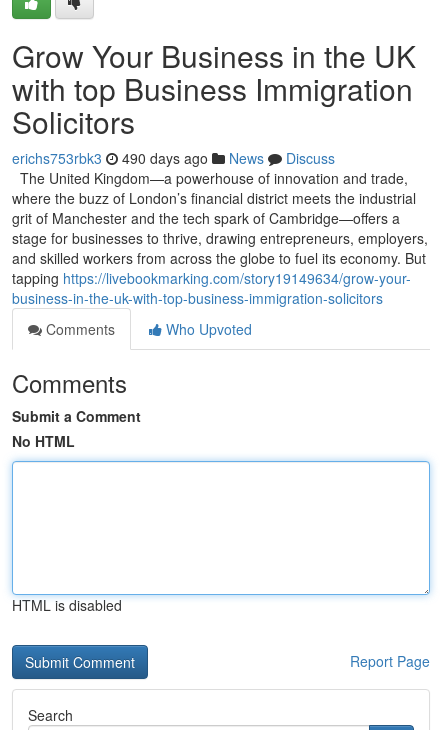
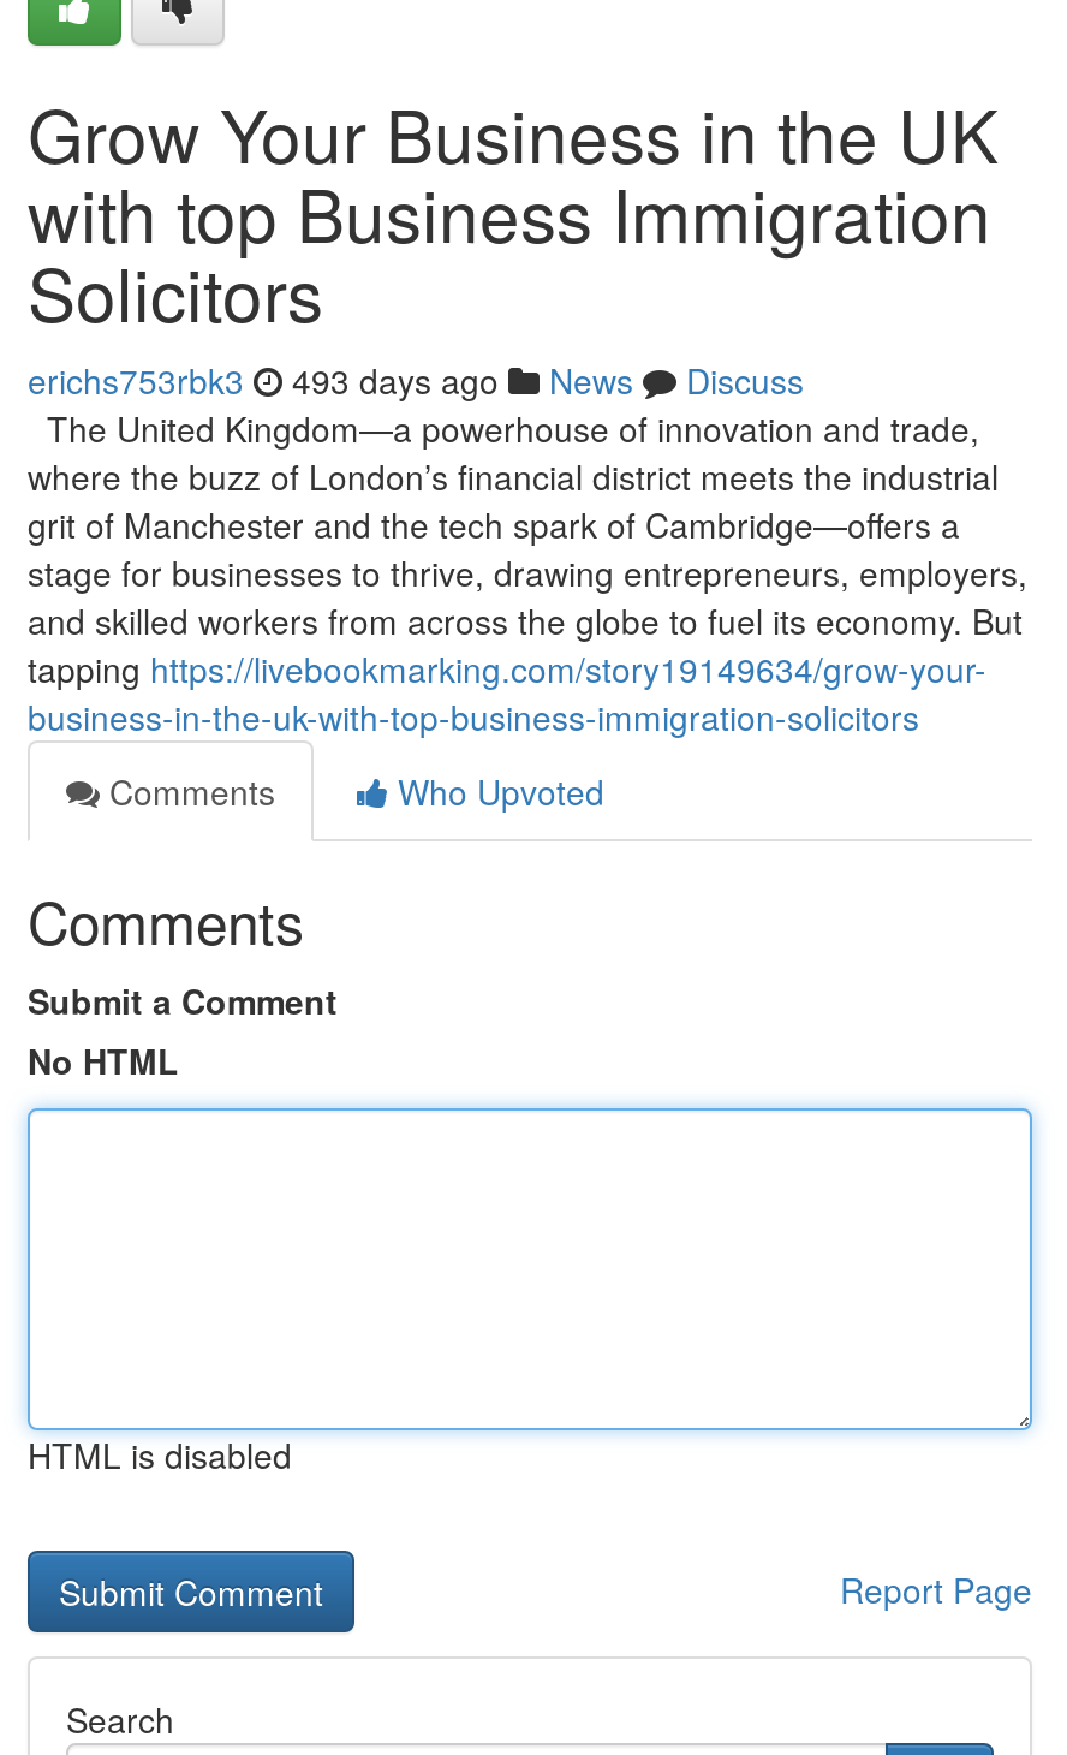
[12,148,335,168] erichs753rbk3 490 days ago News Discuss -> [28,356,804,404] erichs753rbk3 493 days ago News Discuss

